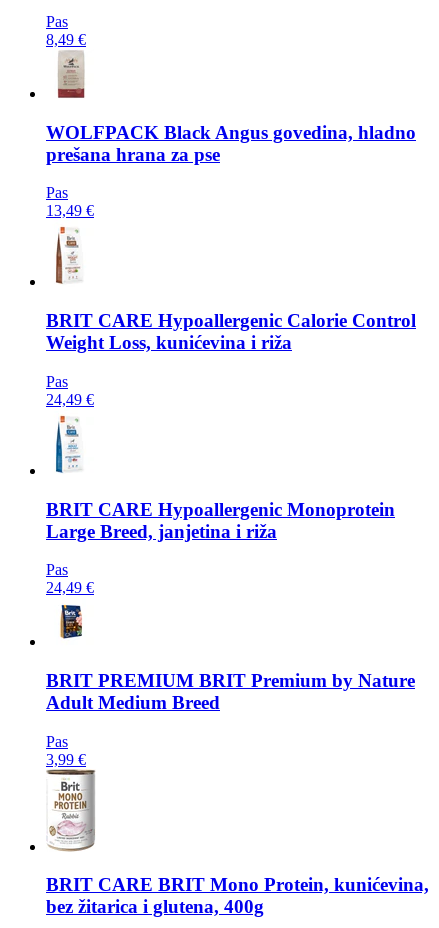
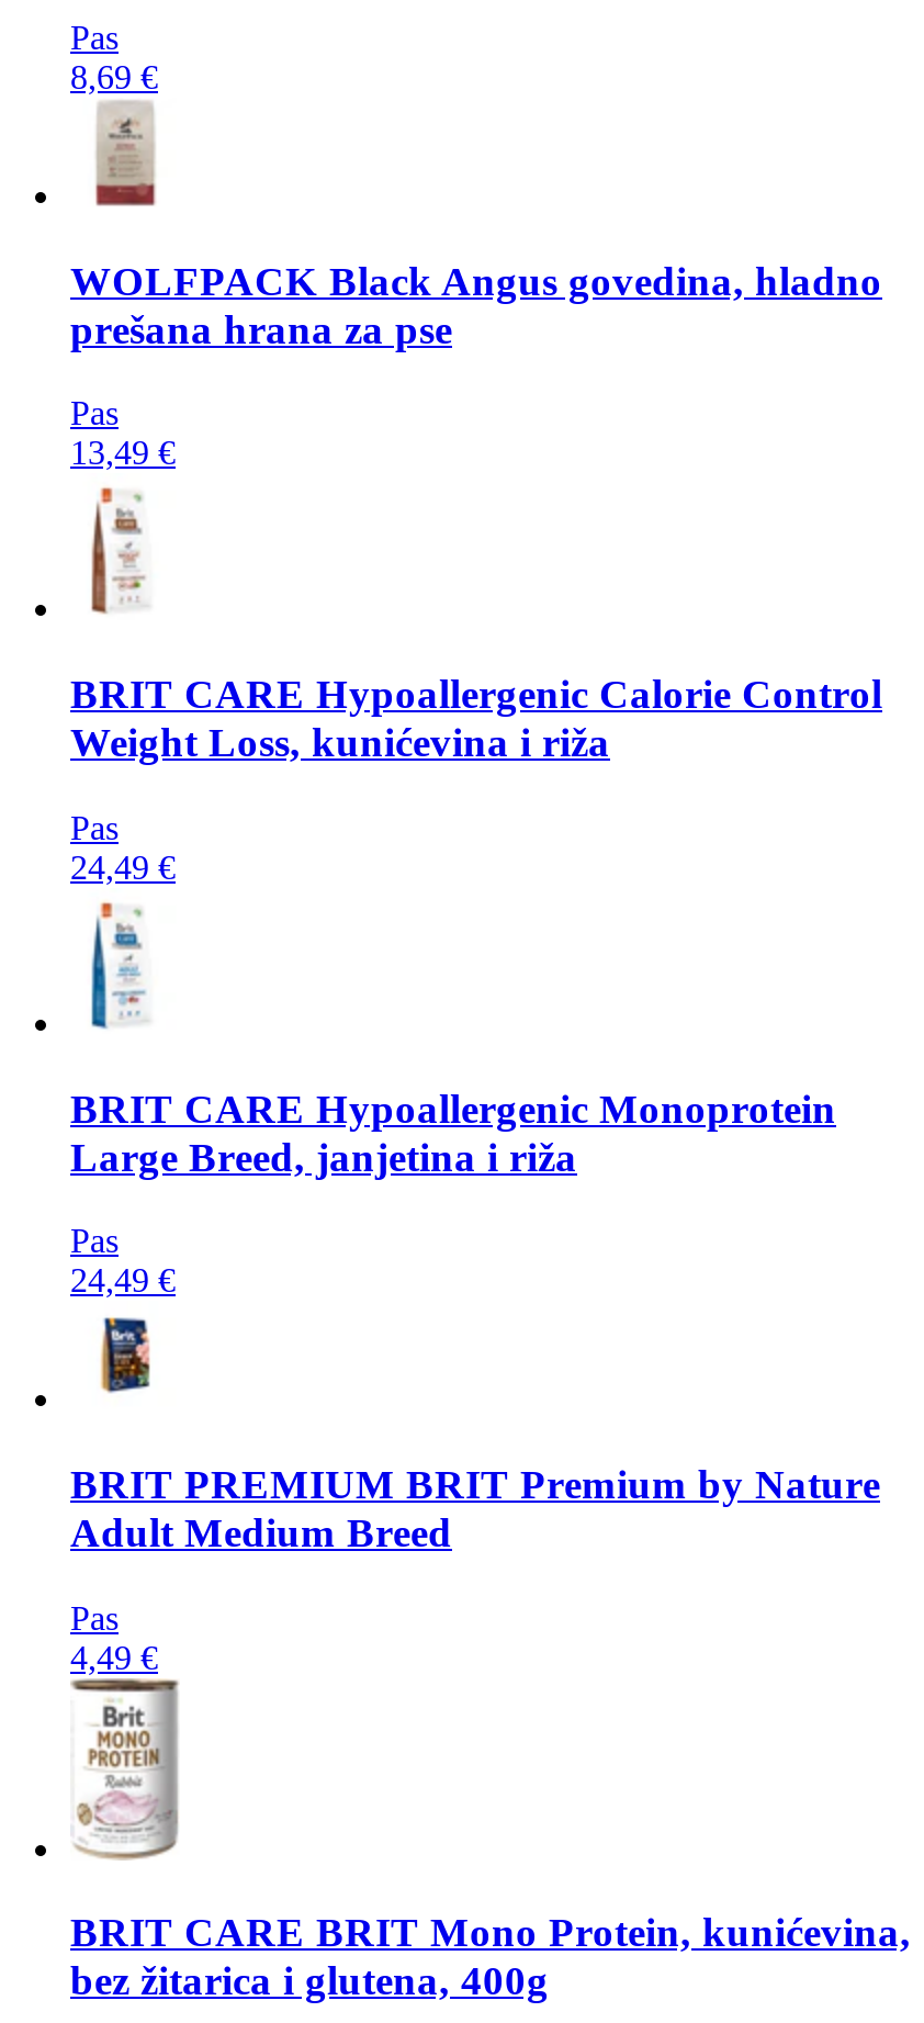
[46,31,86,48] 8,49 € -> [70,58,158,95] 8,69 €
[46,751,86,768] 3,99 € -> [70,1638,158,1675] 4,49 €

